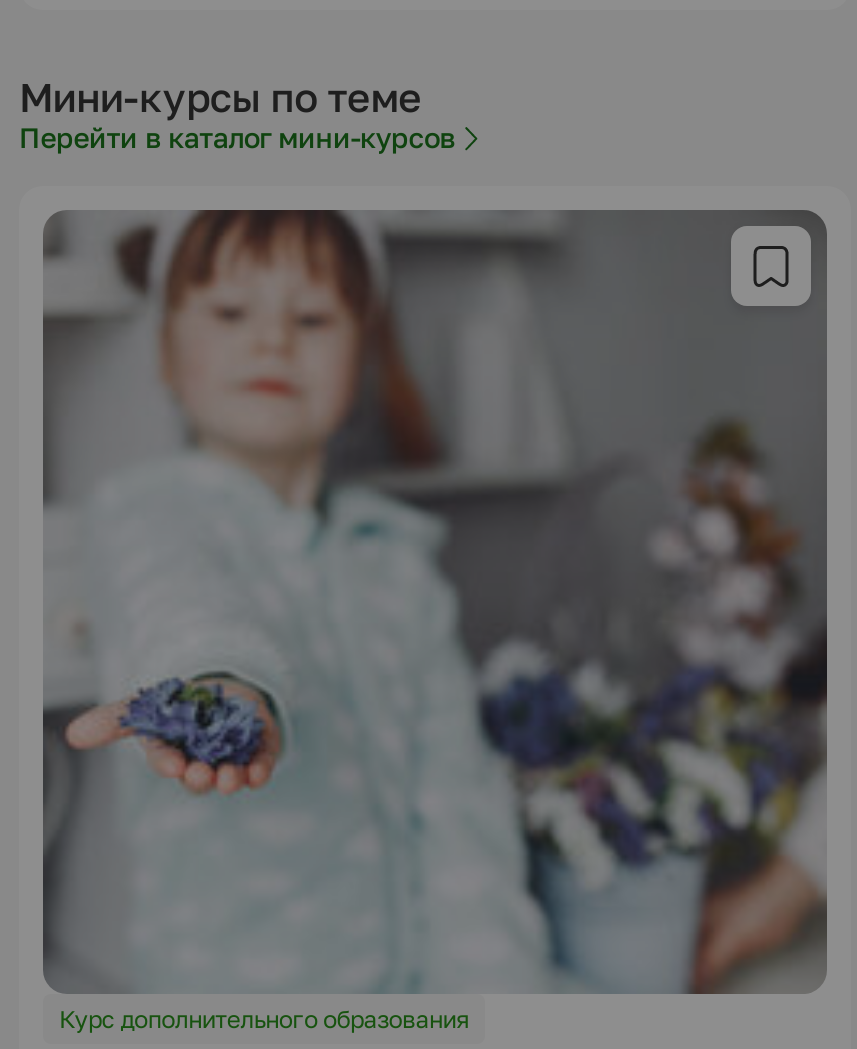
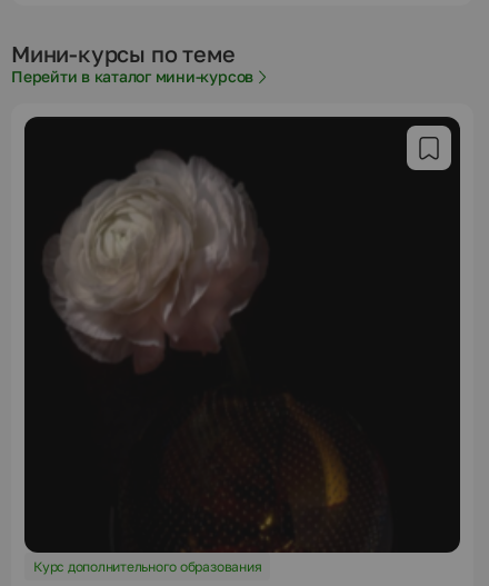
[41,208,829,996] [image] -> [23,116,461,554] [image]

